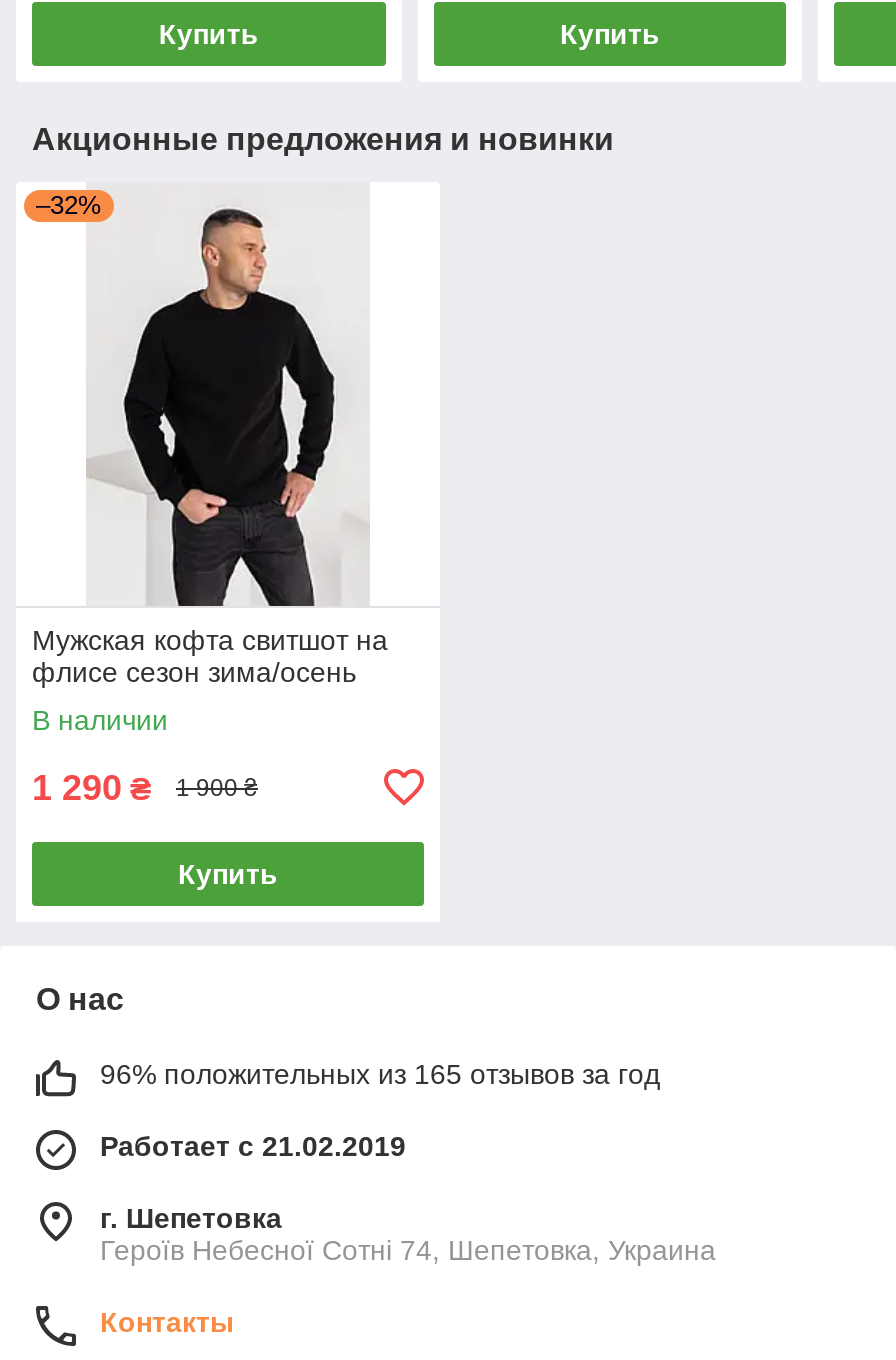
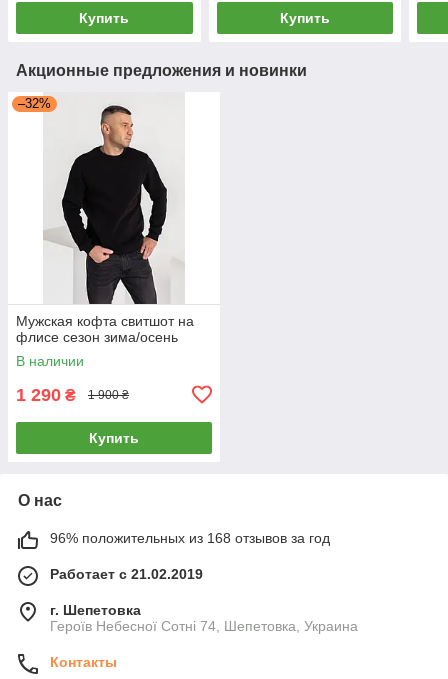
[100,1058,660,1090] 96% положительных из 165 отзывов за год -> [50,530,330,546] 96% положительных из 168 отзывов за год

